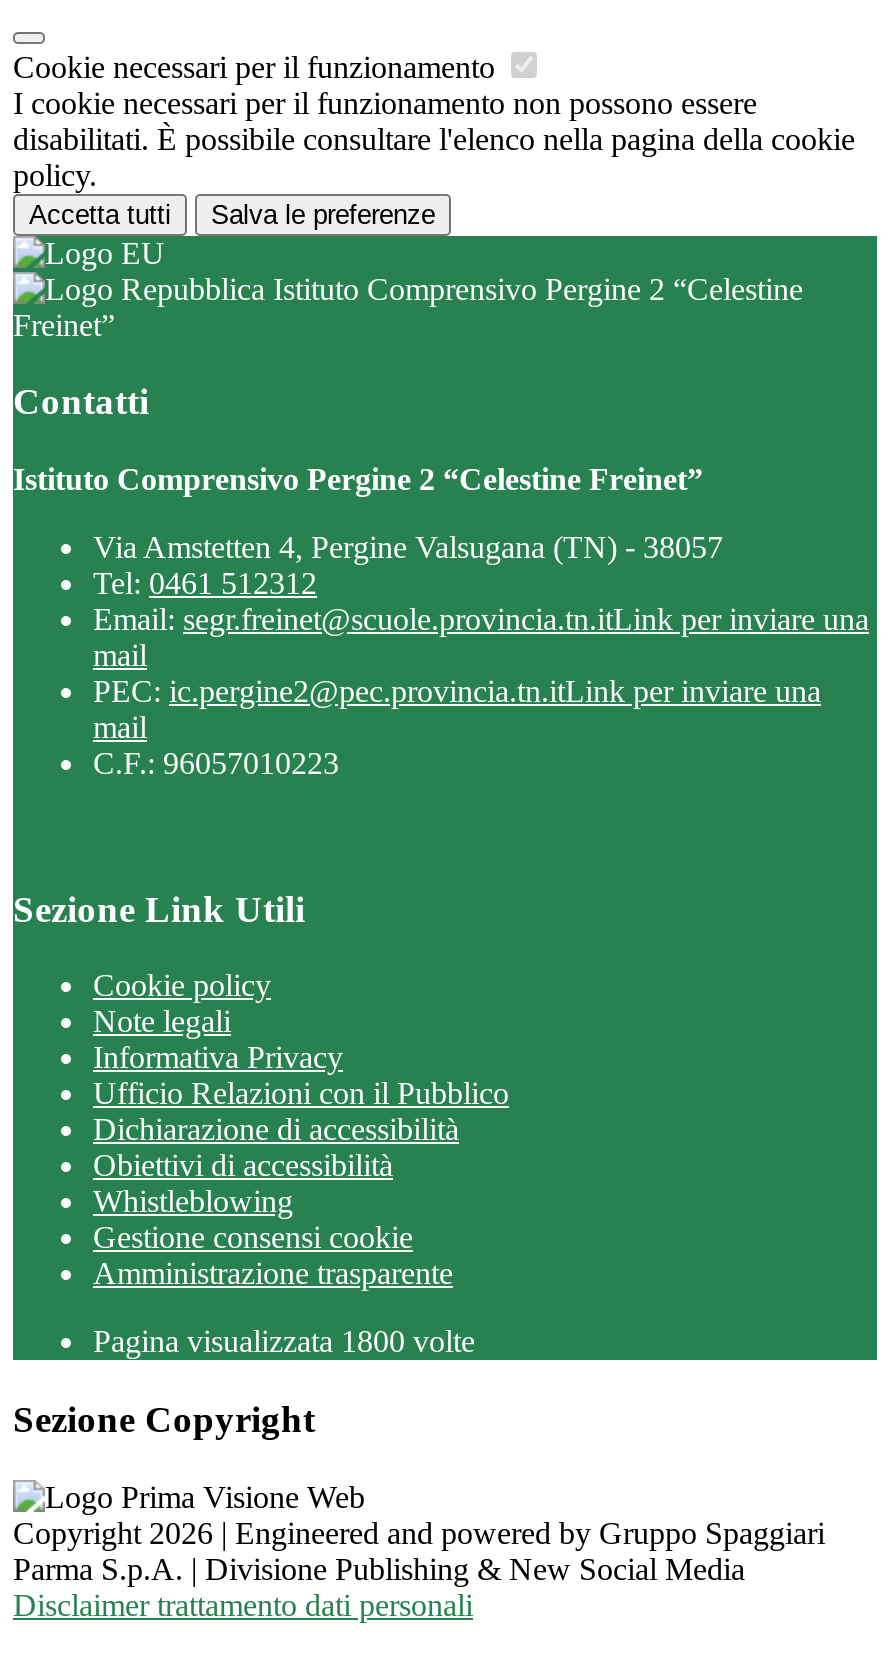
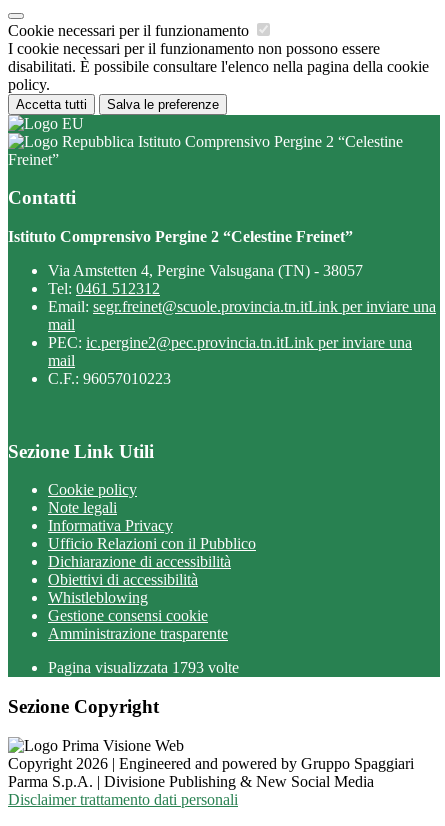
[93,1325,475,1359] Pagina visualizzata 1800 volte -> [48,659,239,676] Pagina visualizzata 1793 volte

